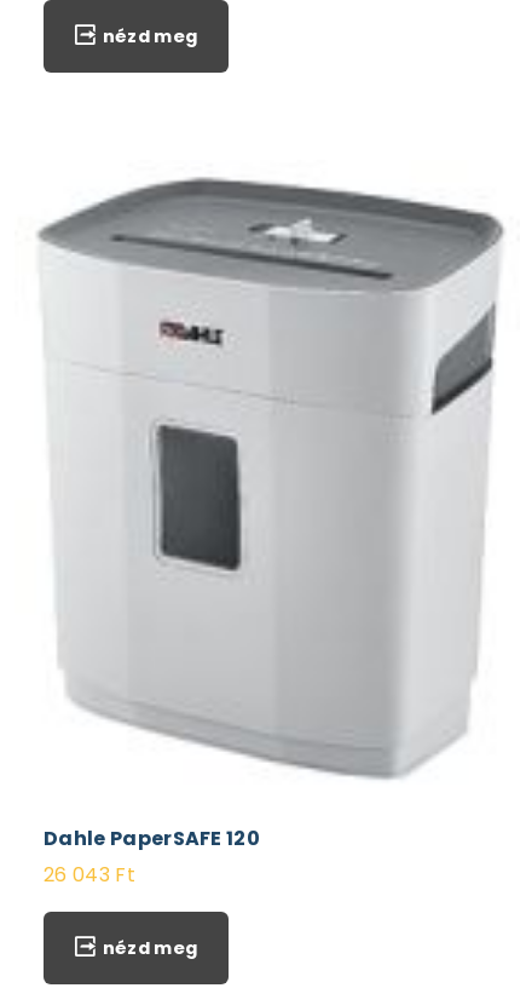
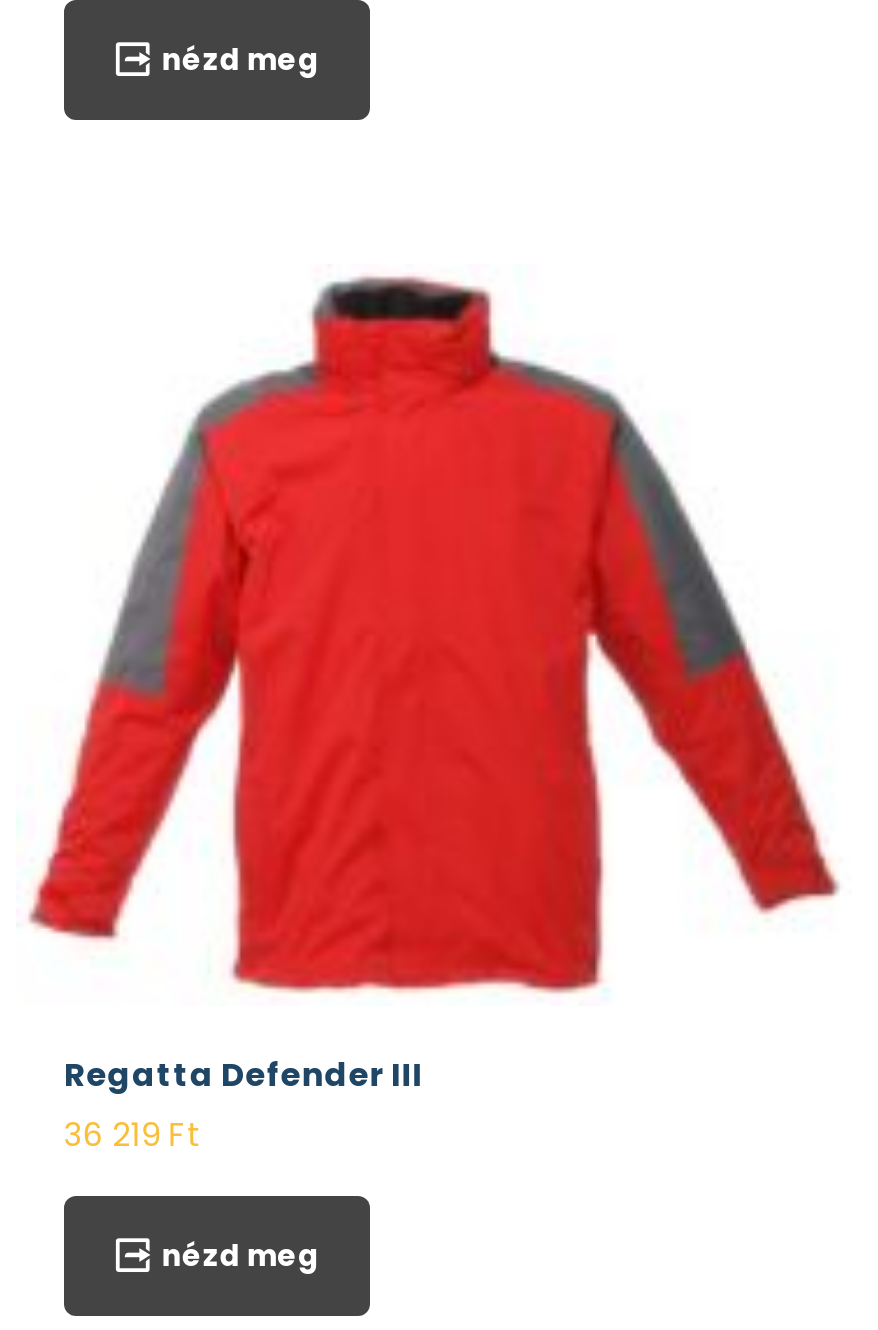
[36,167,505,888] [image] | Dahle PaperSAFE 120 | 26 043 Ft -> [28,276,840,1158] [image] | Regatta Defender III | 36 219 Ft

